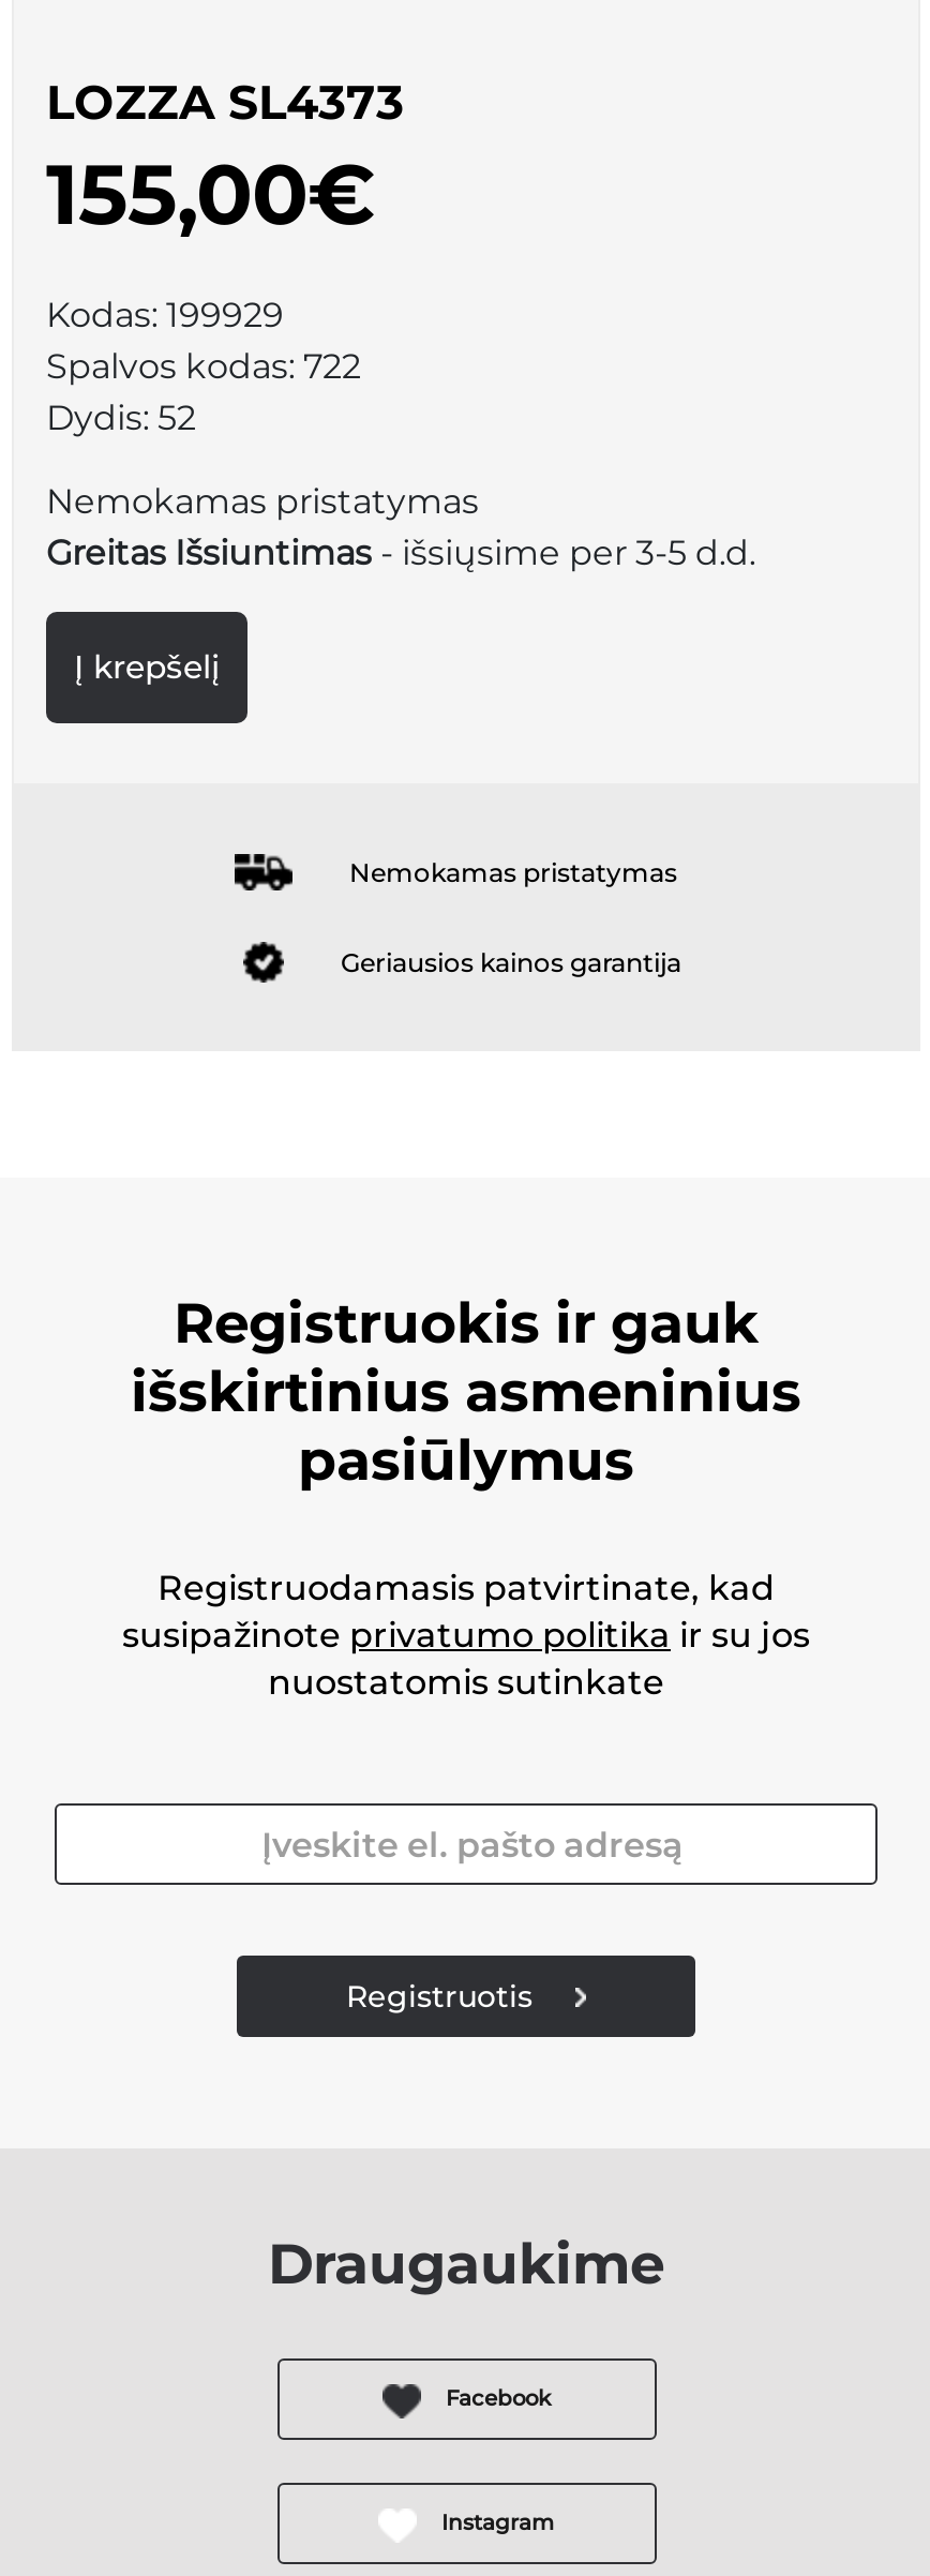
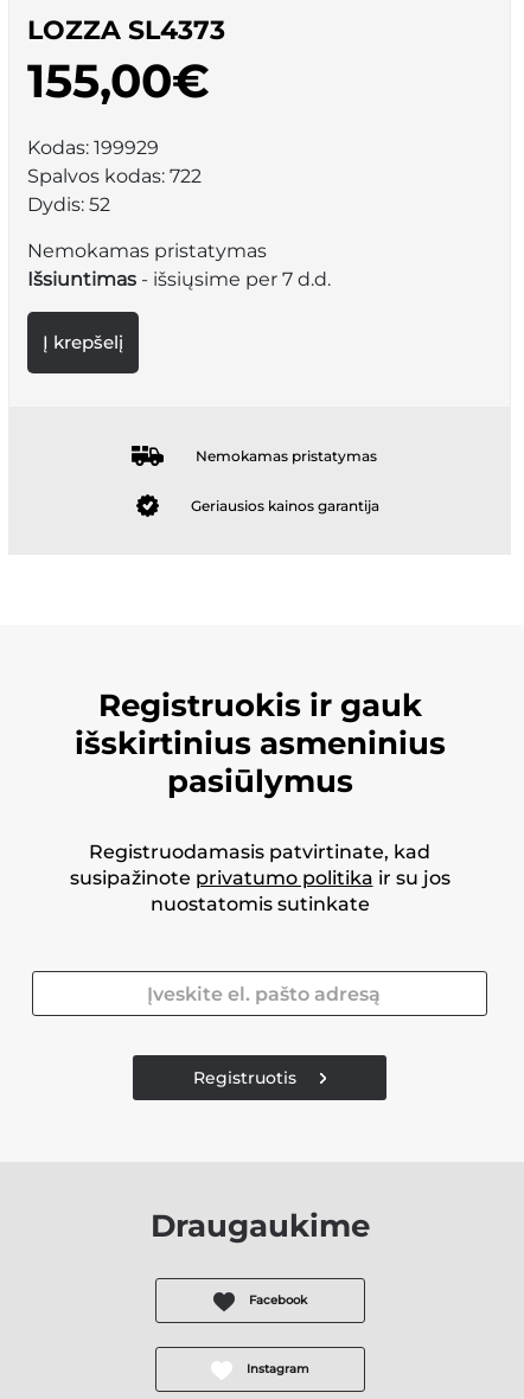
[46,533,755,573] Greitas Išsiuntimas - išsiųsime per 3-5 d.d. -> [27,268,331,290] Išsiuntimas - išsiųsime per 7 d.d.

